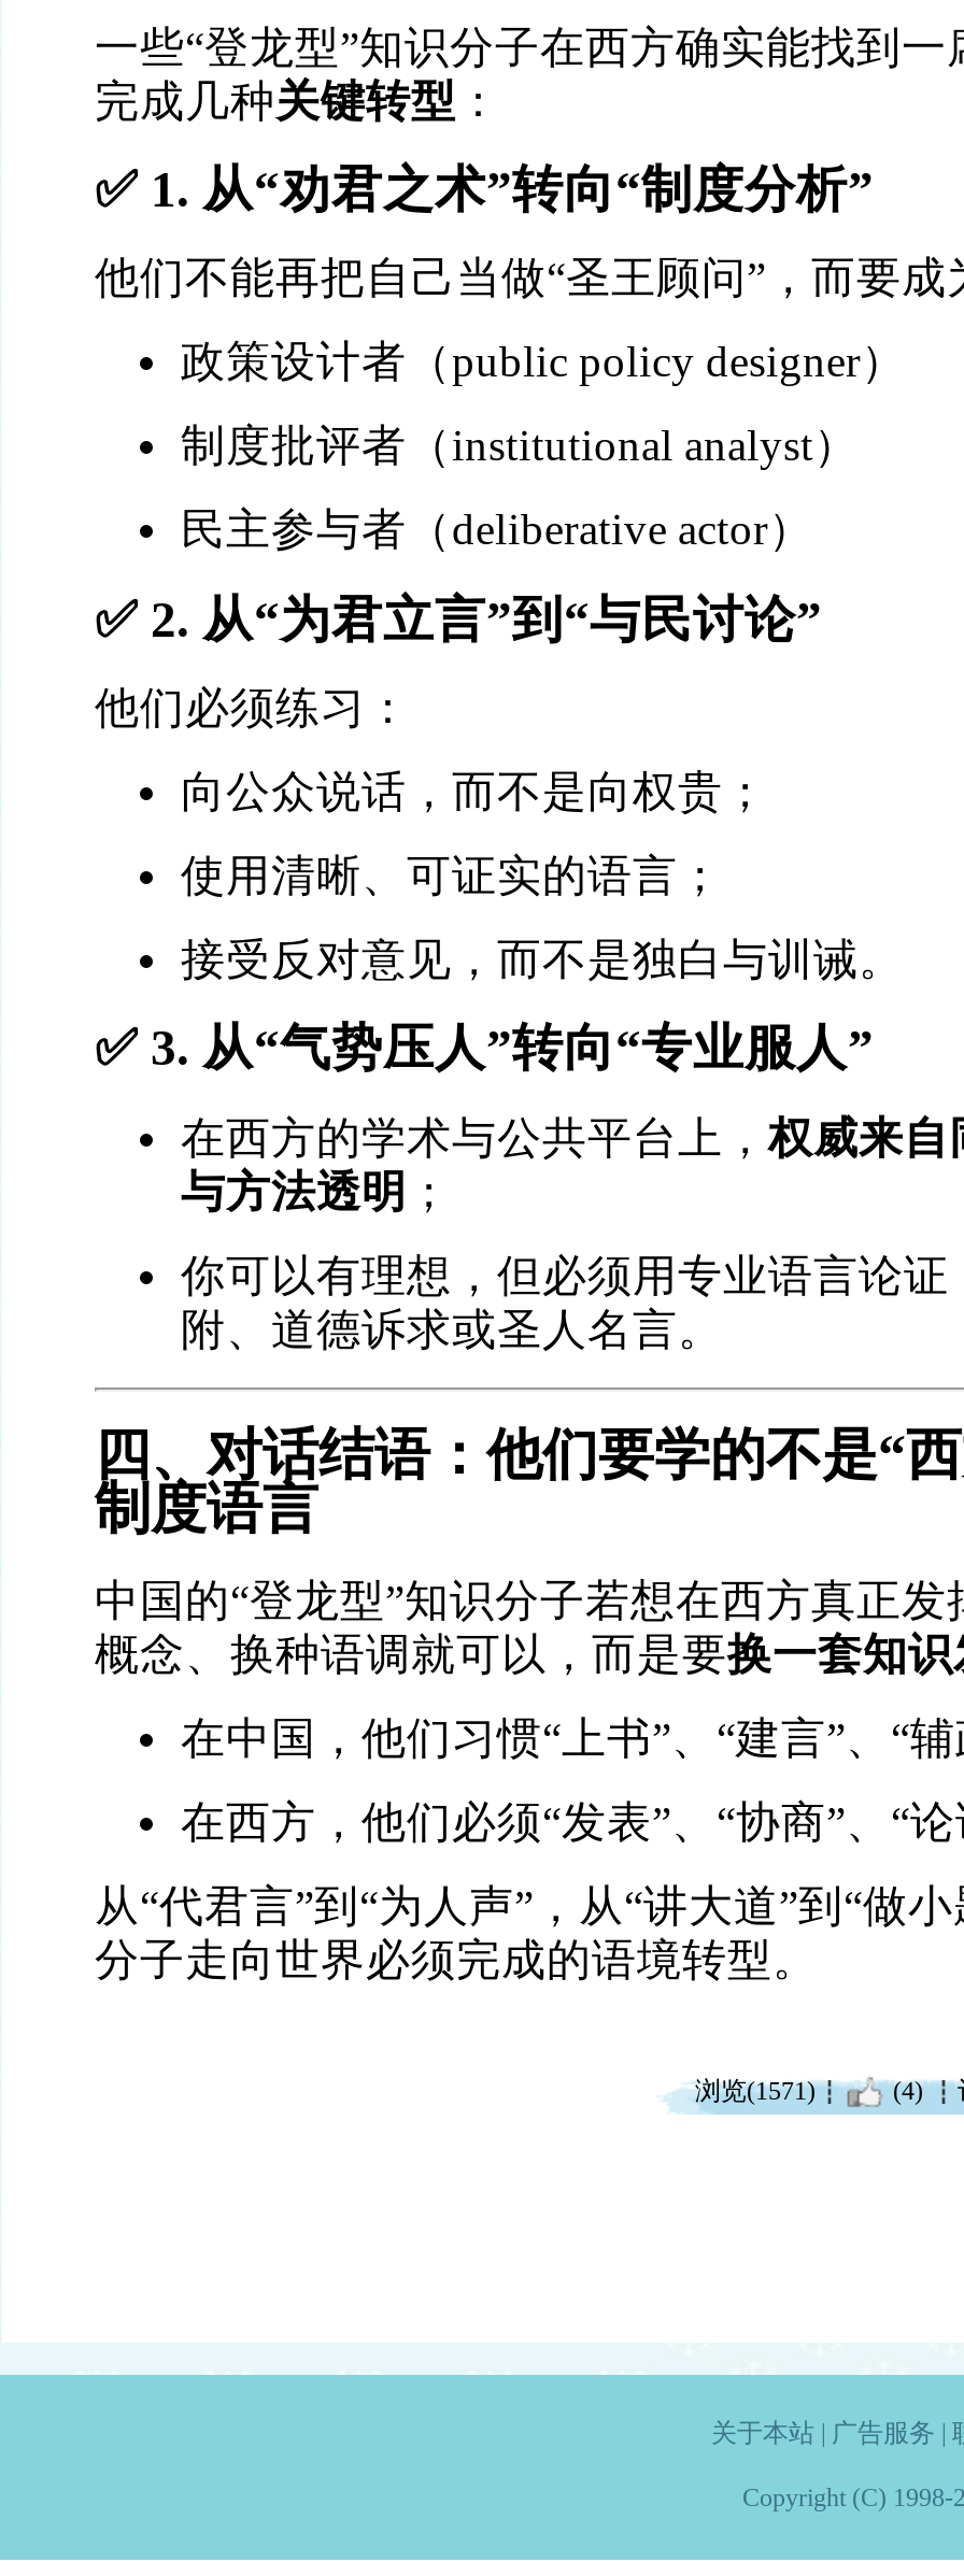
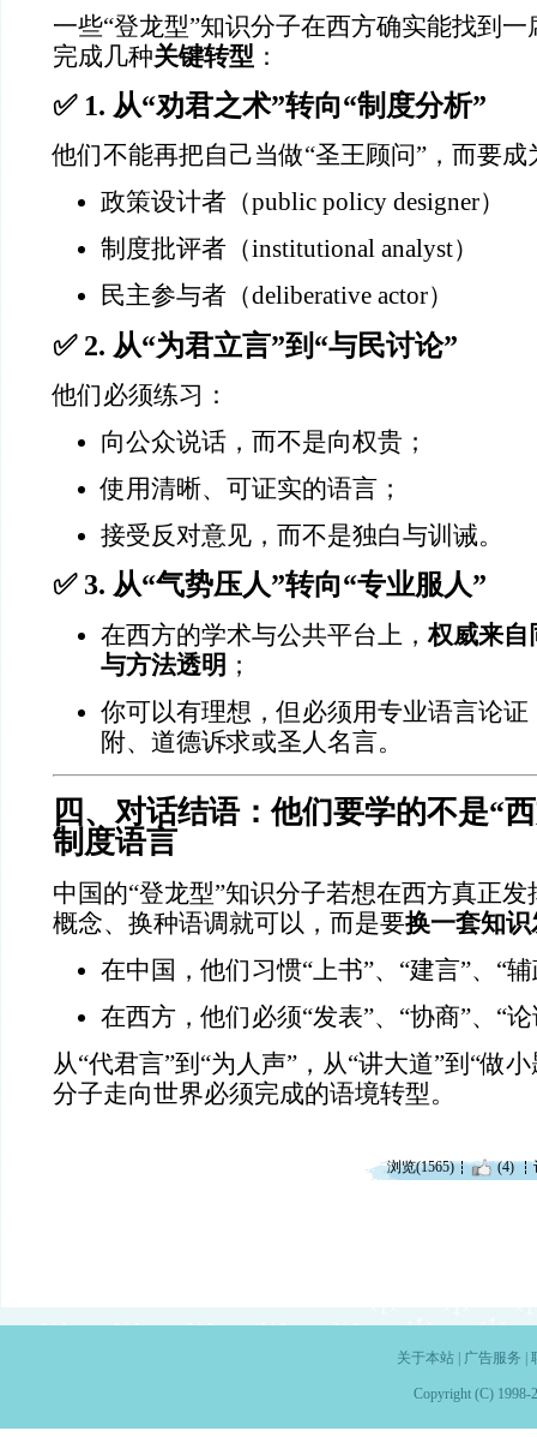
[695,2076,816,2106] 浏览(1571) -> [387,1158,454,1175] 浏览(1565)

